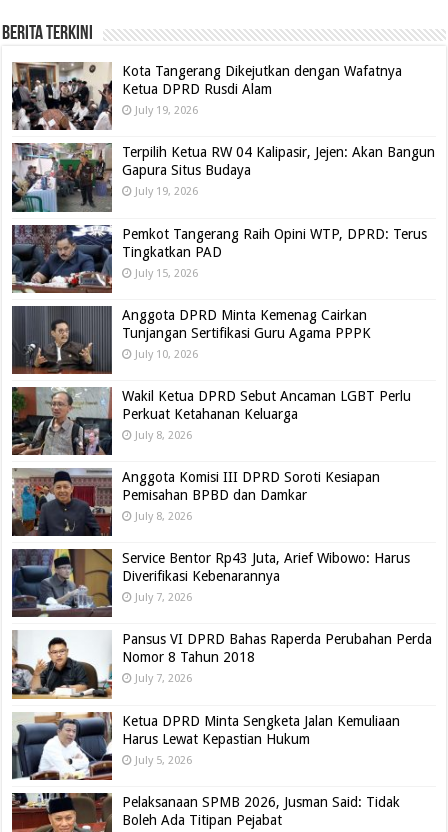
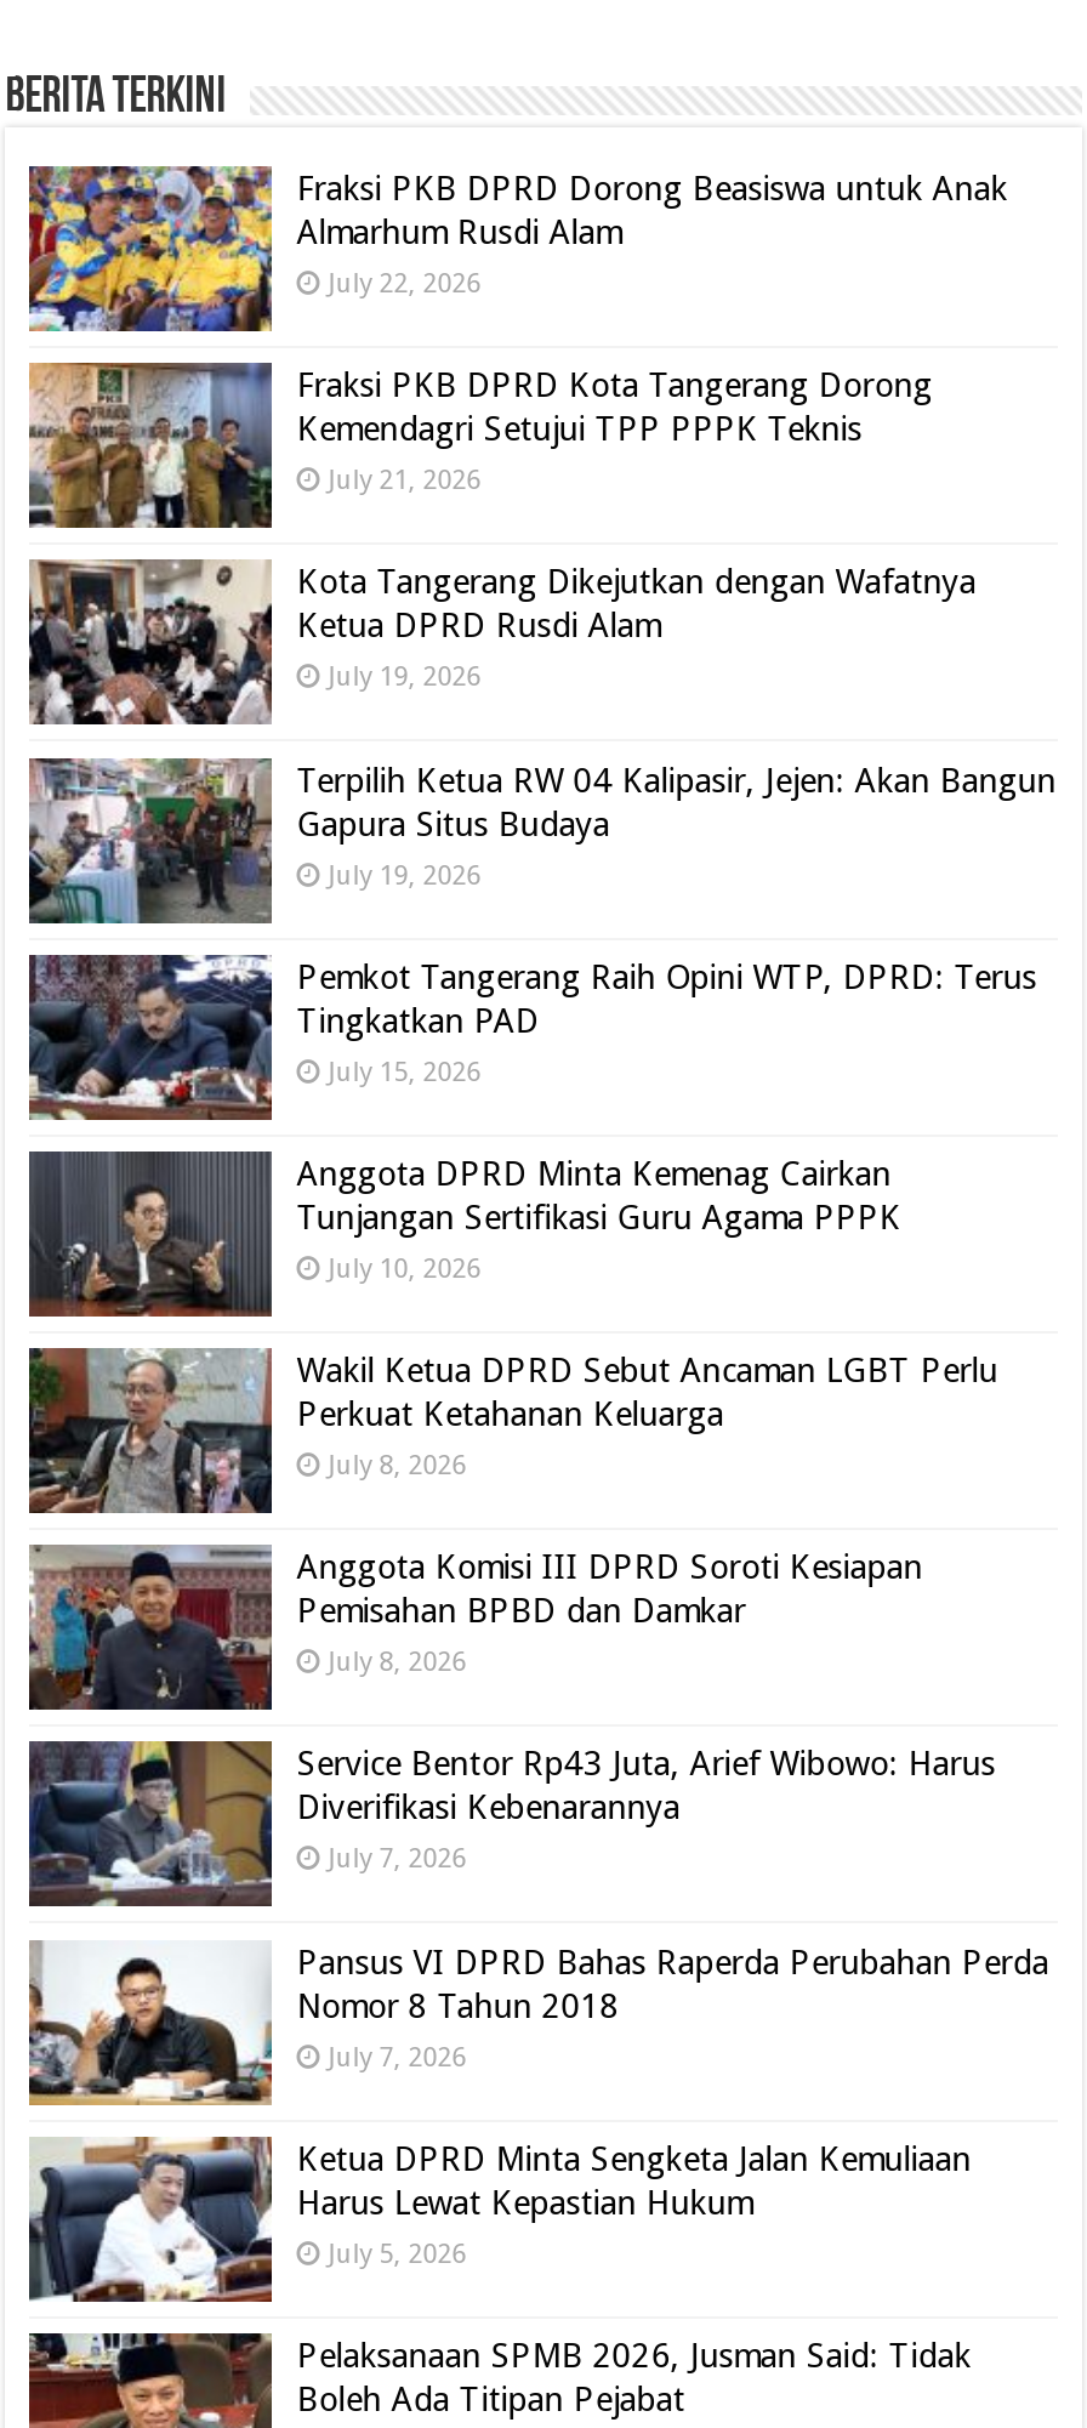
none -> [27,166,1007,497] [image] | Fraksi PKB DPRD Dorong Beasiswa untuk Anak | Almarhum Rusdi Alam | July 22, 2026 | Fraksi PKB DPRD Kota Tangerang Dorong | Kemendagri Setujui TPP PPPK Teknis | July 21, 2026
none -> [29,360,274,530] [image]

